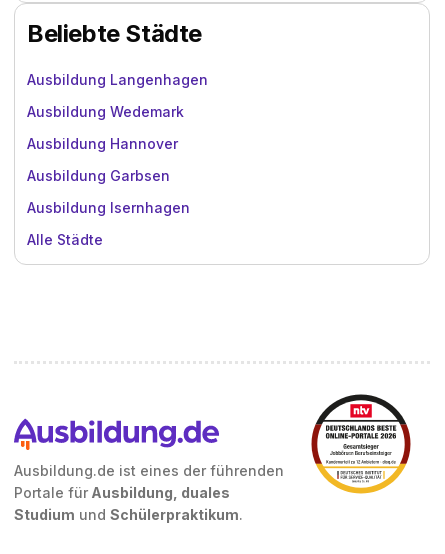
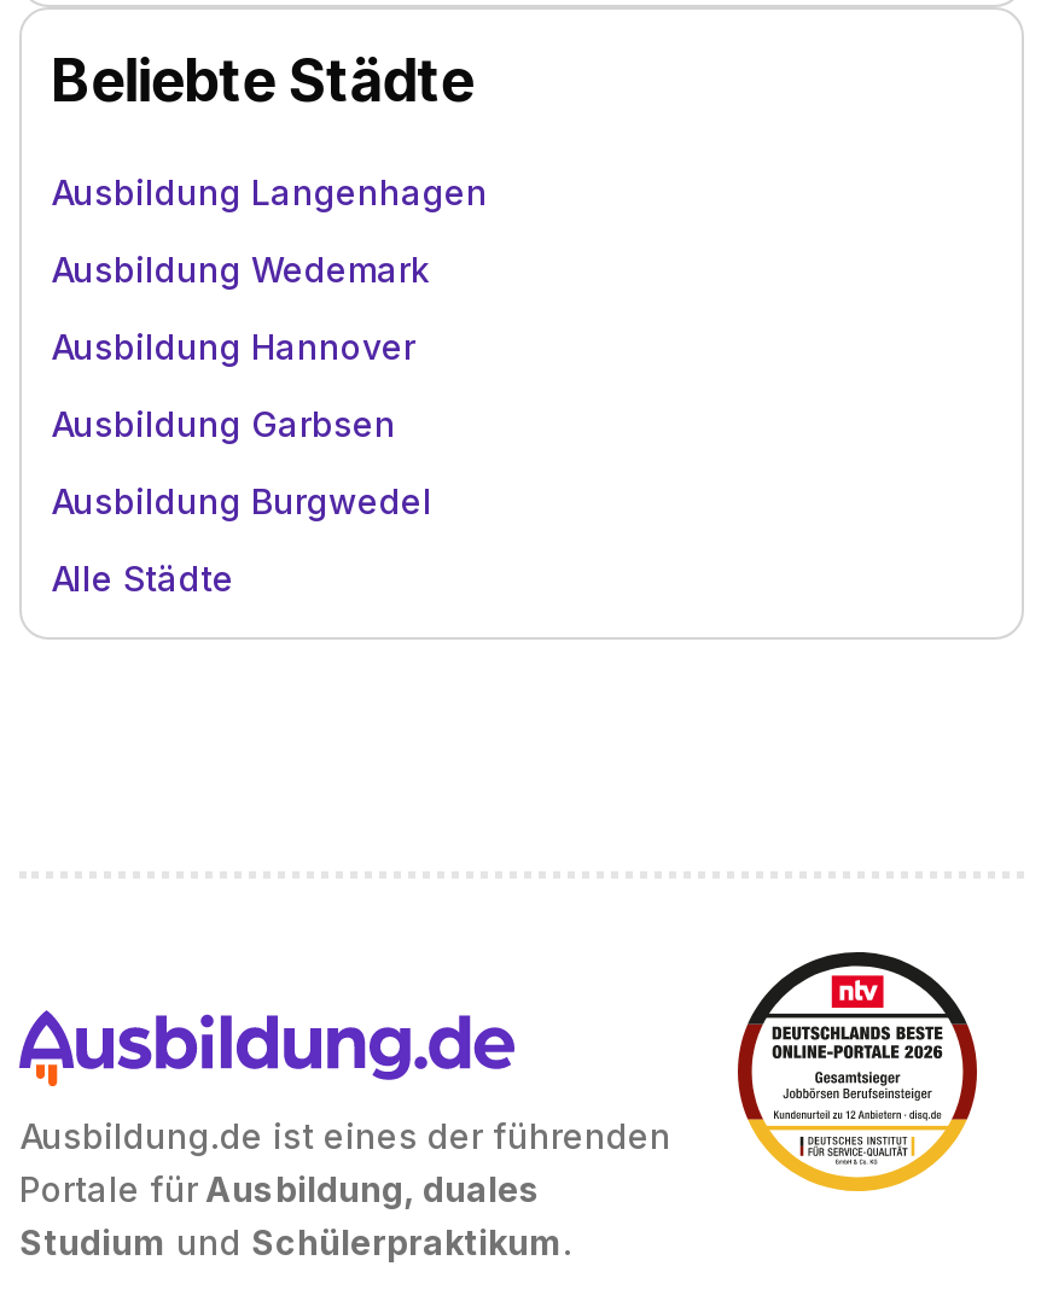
[27,199,190,216] Ausbildung Isernhagen -> [51,480,432,521] Ausbildung Burgwedel

